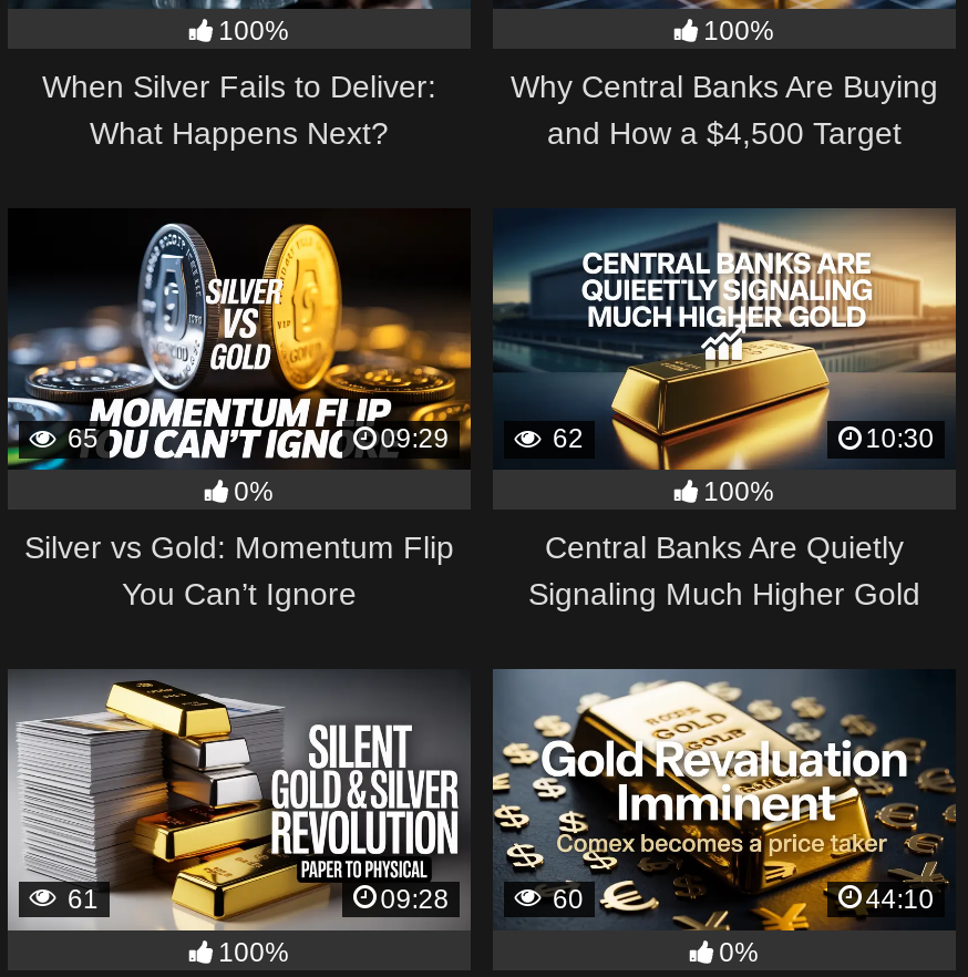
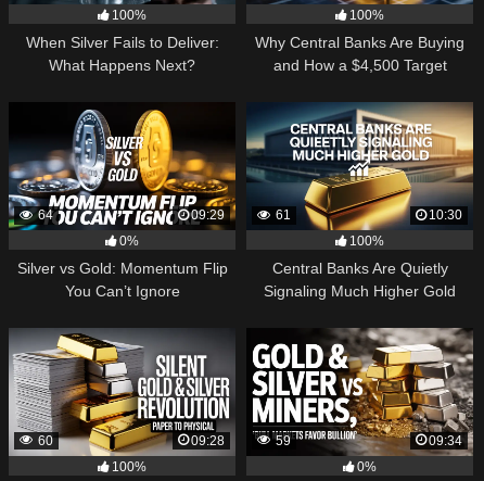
[61,424,99,455] 65 -> [35,208,53,223] 64
[546,424,584,455] 62 -> [272,208,291,223] 61
[491,667,956,930] [image] | 60 -> [246,327,474,456] [image] | 59
[61,884,99,915] 61 -> [35,433,53,449] 60
[865,884,934,915] 44:10 -> [429,433,463,449] 09:34

